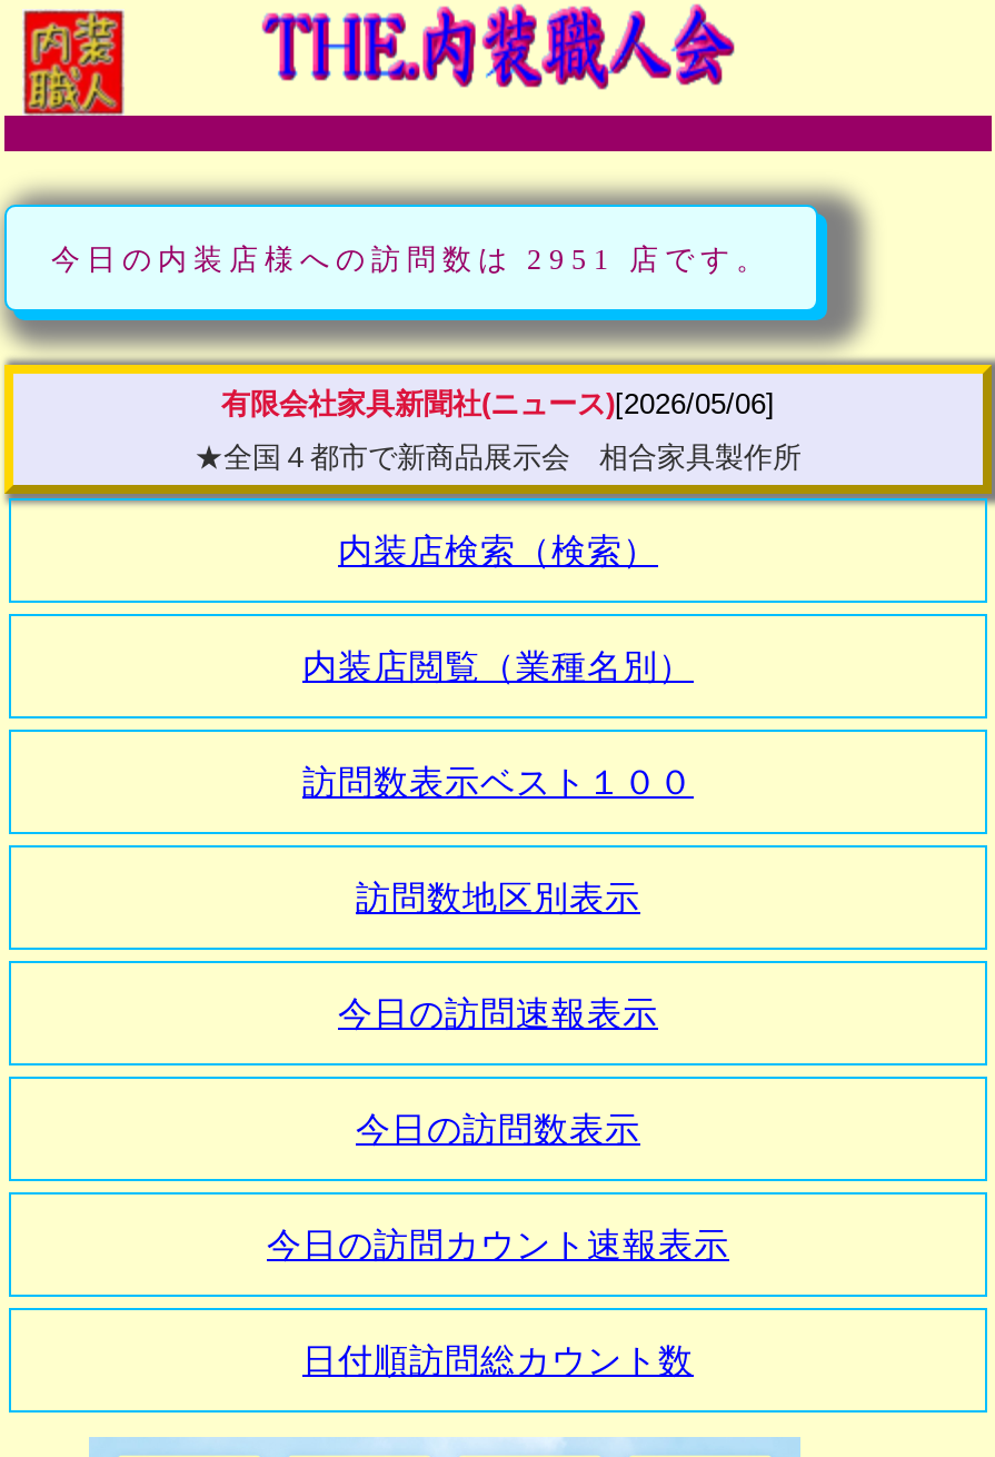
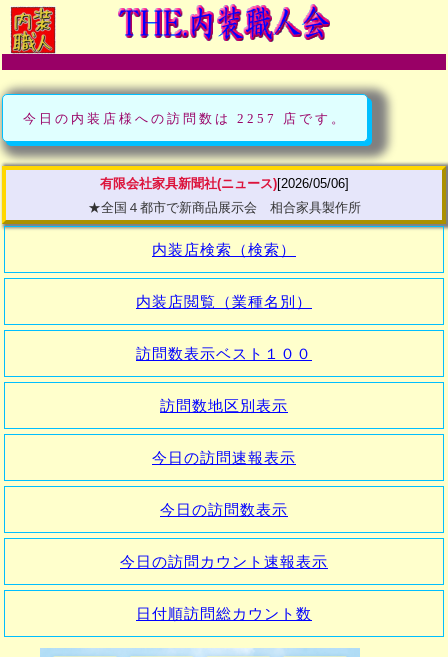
[51,242,772,276] 今日の内装店様への訪問数は 2951 店です。 -> [23,111,347,126] 今日の内装店様への訪問数は 2257 店です。

